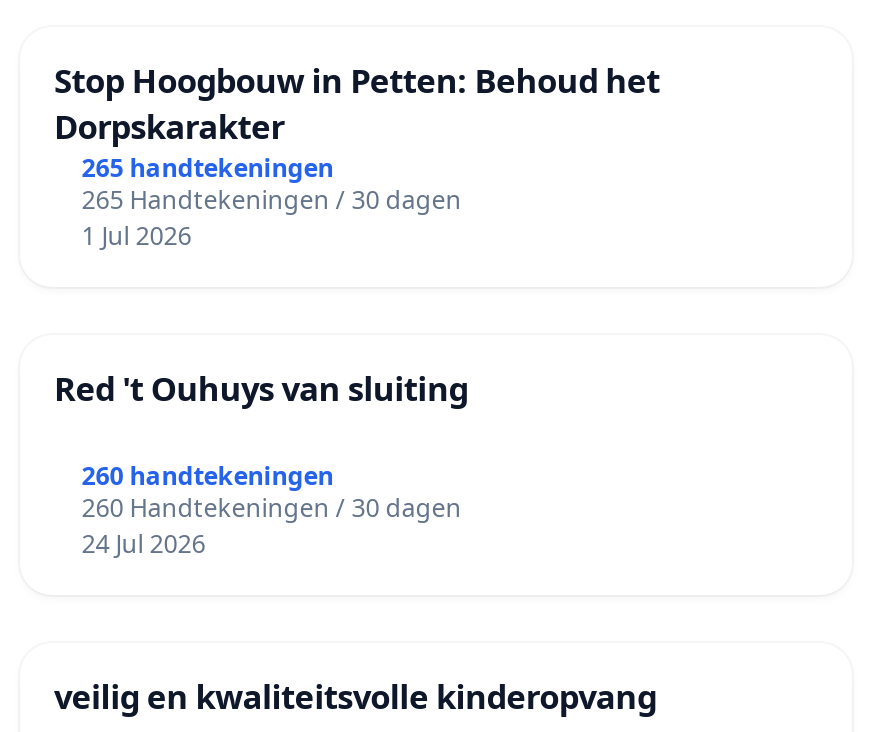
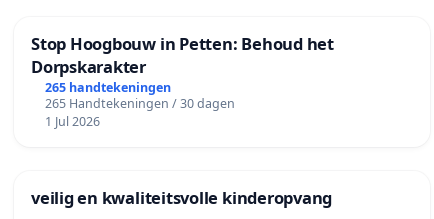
[54,364,468,560] Red 't Ouhuys van sluiting | 260 handtekeningen | 260 Handtekeningen / 30 dagen | 24 Jul 2026 -> none

